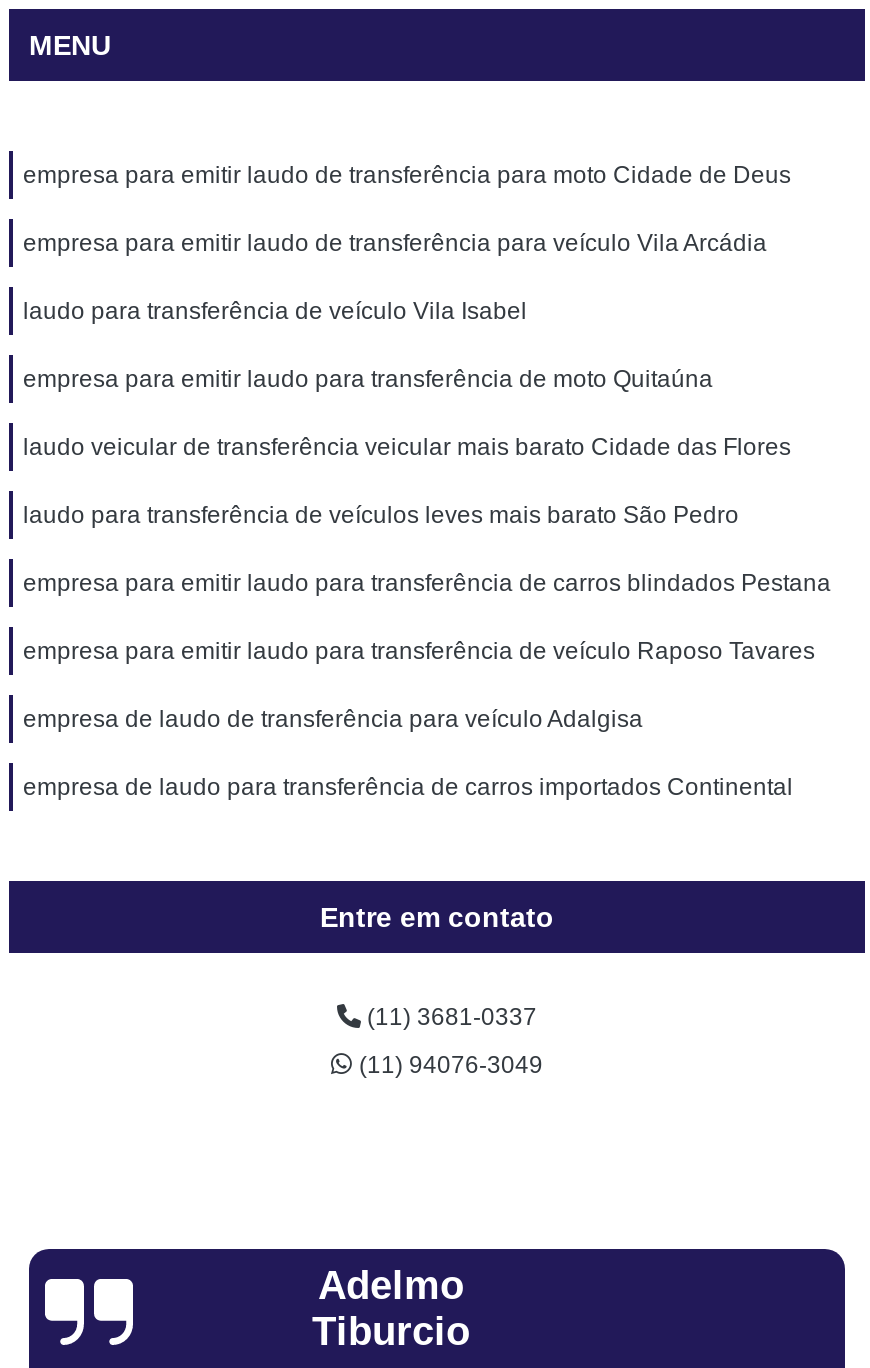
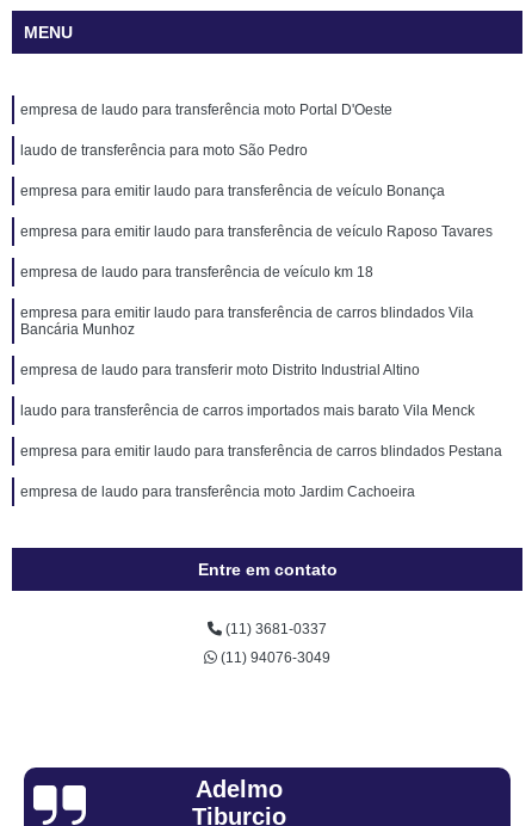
[23,161,791,529] empresa para emitir laudo de transferência para moto Cidade de Deus | empresa para emitir laudo de transferência para veículo Vila Arcádia | laudo para transferência de veículo Vila Isabel | empresa para emitir laudo para transferência de moto Quitaúna | laudo veicular de transferência veicular mais barato Cidade das Flores | laudo para transferência de veículos leves mais barato São Pedro -> [20,101,445,199] empresa de laudo para transferência moto Portal D'Oeste | laudo de transferência para moto São Pedro | empresa para emitir laudo para transferência de veículo Bonança
moved [23,569,831,597] -> [20,443,502,460]: empresa para emitir laudo para transferência de carros blindados Pestana
moved [23,637,815,665] -> [20,223,493,240]: empresa para emitir laudo para transferência de veículo Raposo Tavares
[23,705,793,801] empresa de laudo de transferência para veículo Adalgisa | empresa de laudo para transferência de carros importados Continental -> [20,264,475,500] empresa de laudo para transferência de veículo km 18 | empresa para emitir laudo para transferência de carros blindados Vila | Bancária Munhoz | empresa de laudo para transferir moto Distrito Industrial Altino | laudo para transferência de carros importados mais barato Vila Menck | empresa de laudo para transferência moto Jardim Cachoeira

